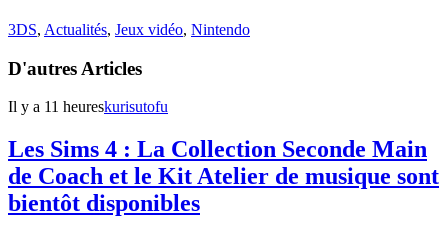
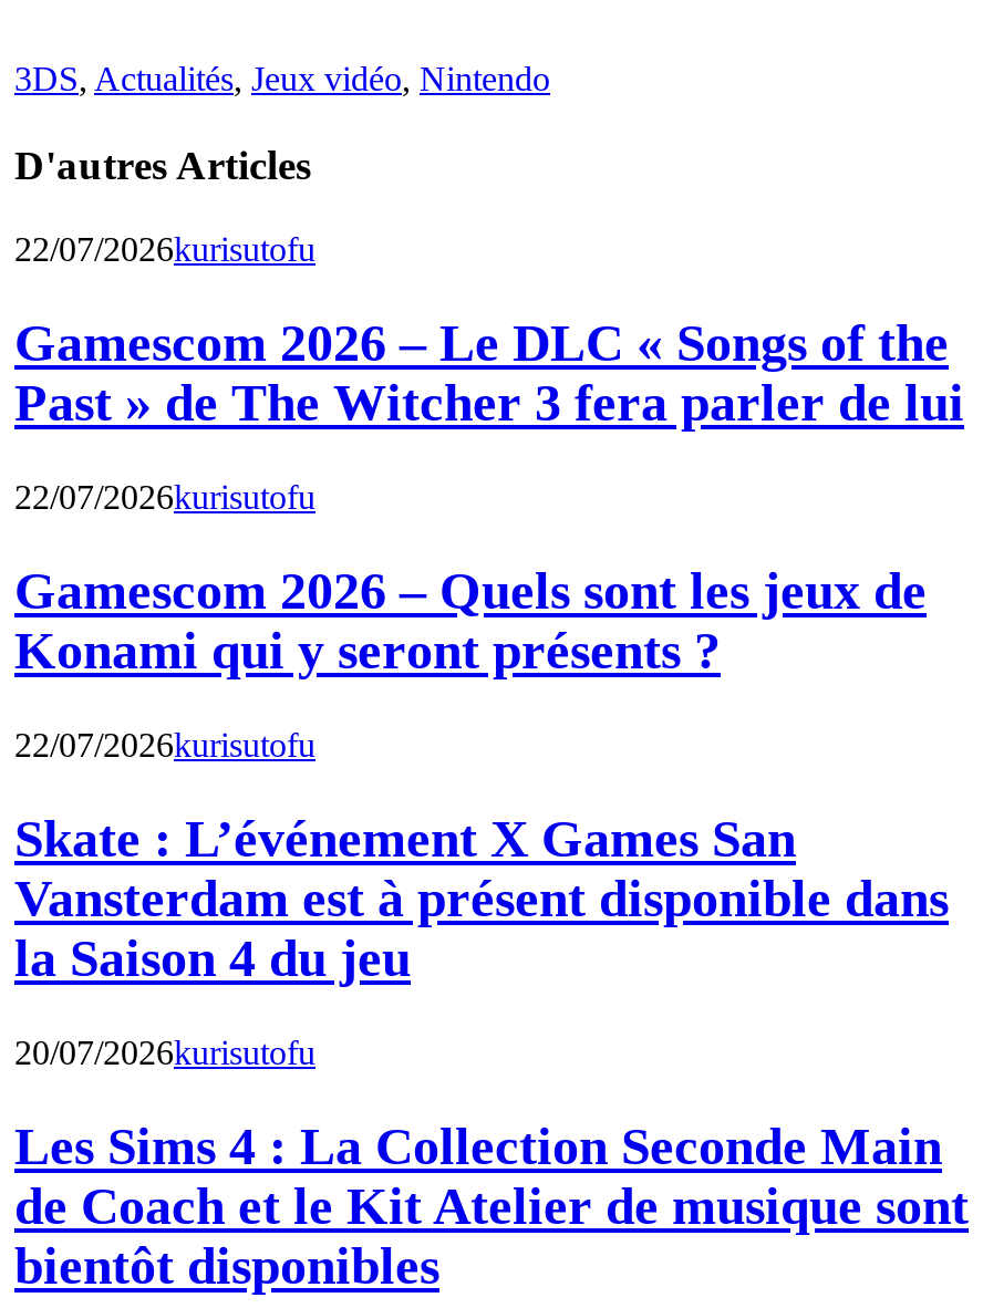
[8,98,168,115] Il y a 11 heureskurisutofu -> [14,231,964,1071] 22/07/2026kurisutofu | Gamescom 2026 – Le DLC « Songs of the | Past » de The Witcher 3 fera parler de lui | 22/07/2026kurisutofu | Gamescom 2026 – Quels sont les jeux de | Konami qui y seront présents ? | 22/07/2026kurisutofu | Skate : L’événement X Games San | Vansterdam est à présent disponible dans | la Saison 4 du jeu | 20/07/2026kurisutofu

